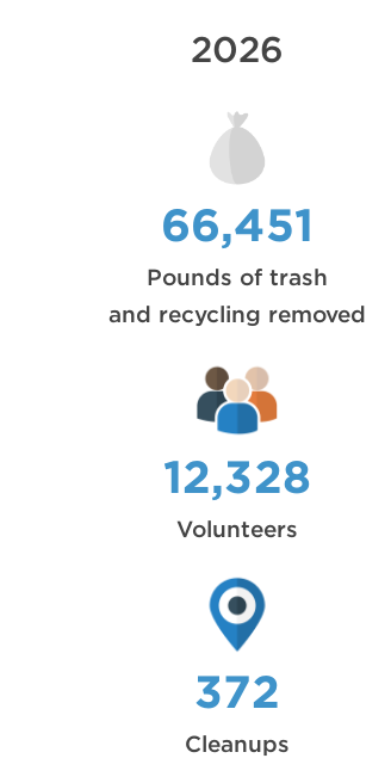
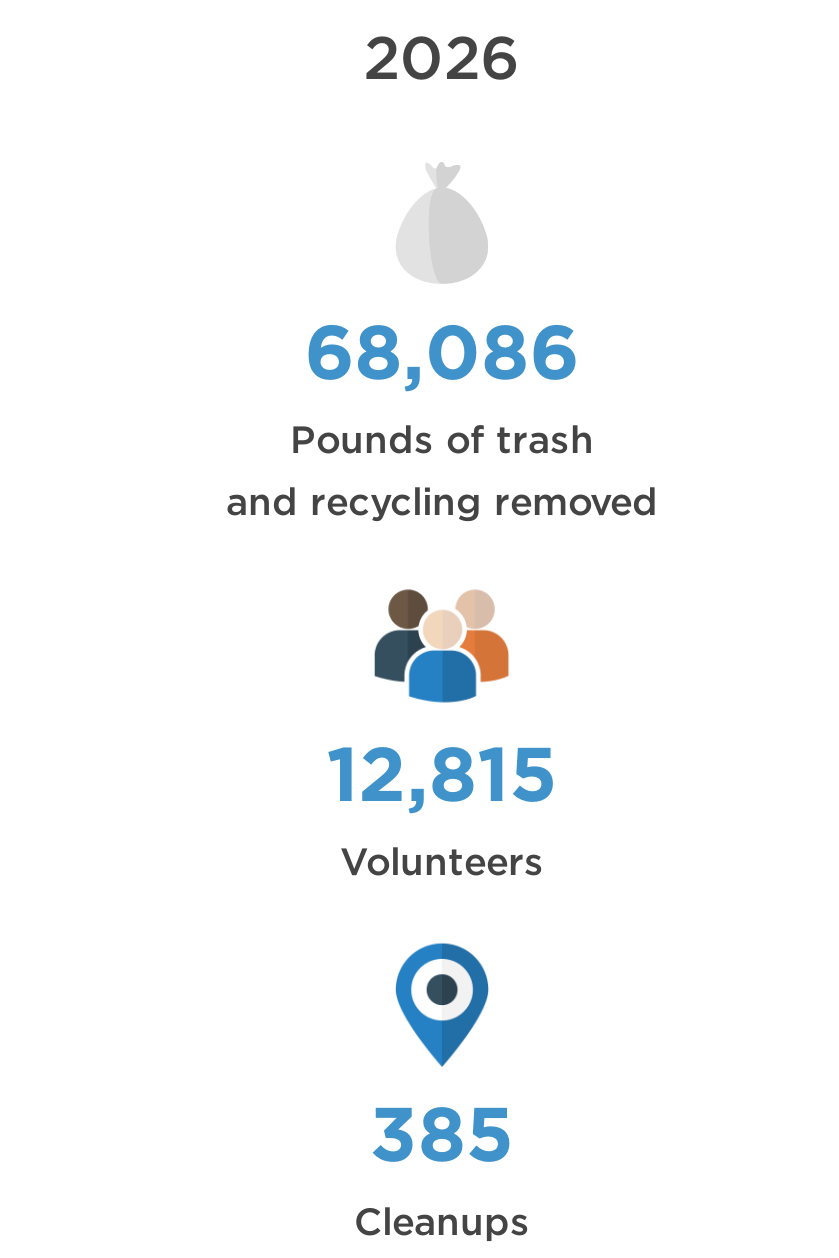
[161,198,313,251] 66,451 -> [304,306,580,396] 68,086
[164,449,311,503] 12,328 -> [326,728,558,818] 12,815
[194,664,280,718] 372 -> [370,1088,514,1178] 385

